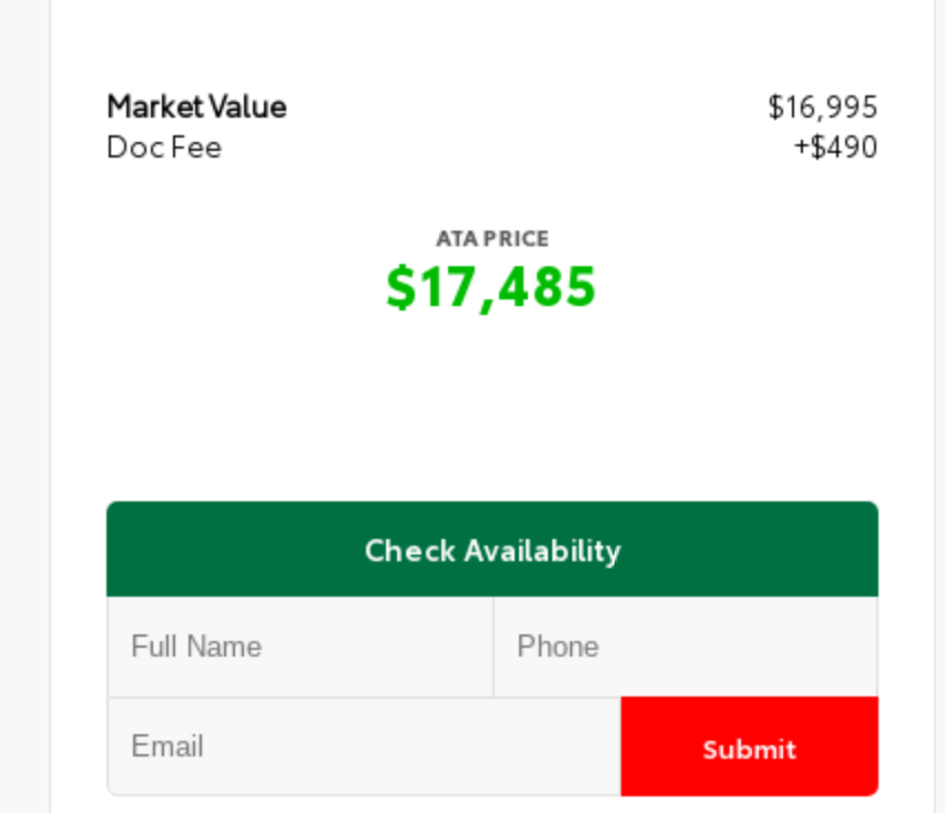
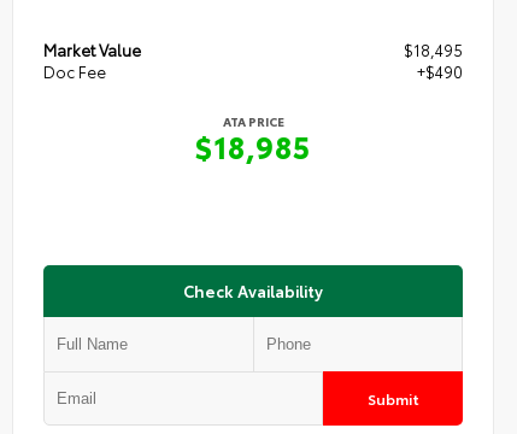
[768,84,878,124] $16,995 -> [404,38,463,60] $18,495
[386,242,599,318] $17,485 -> [195,124,311,165] $18,985

